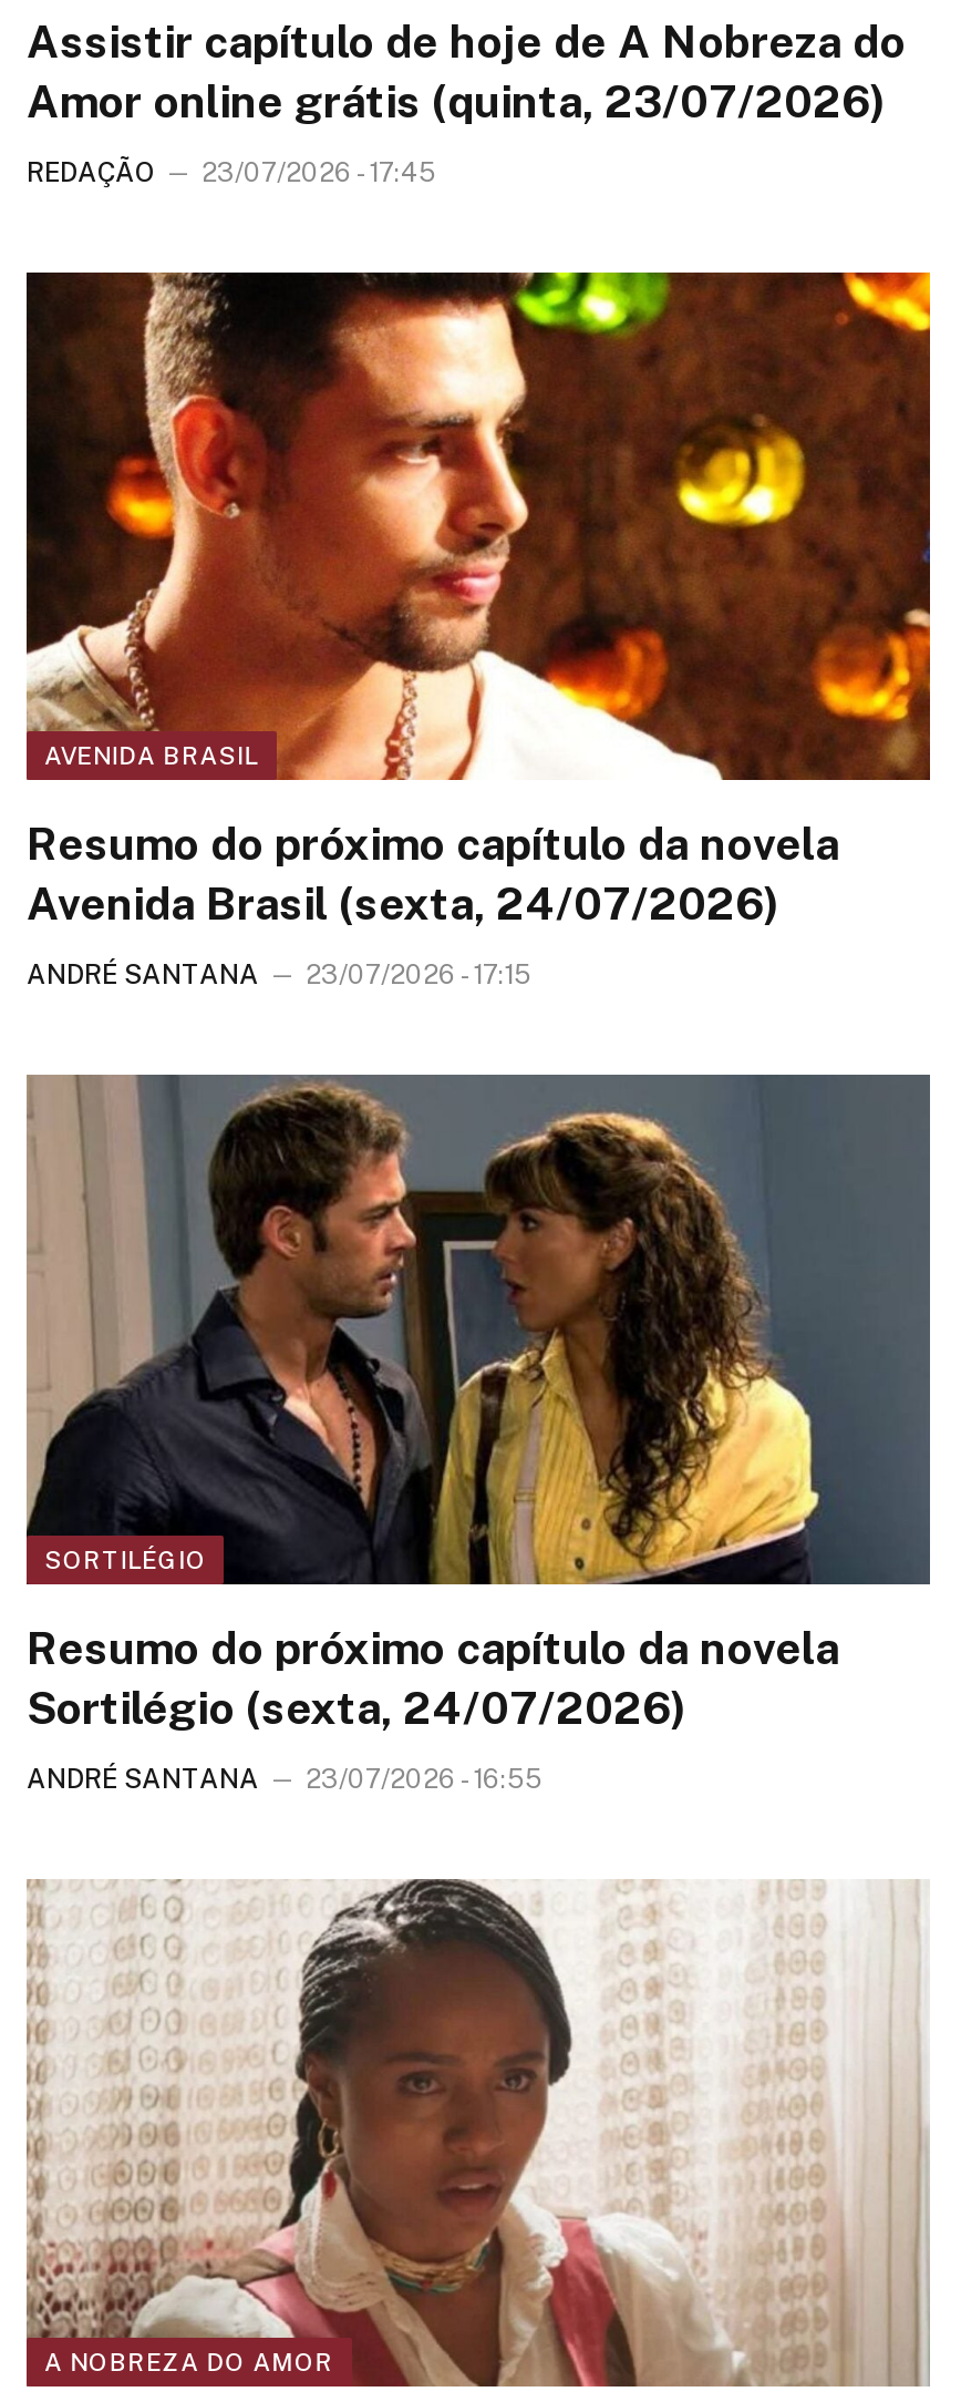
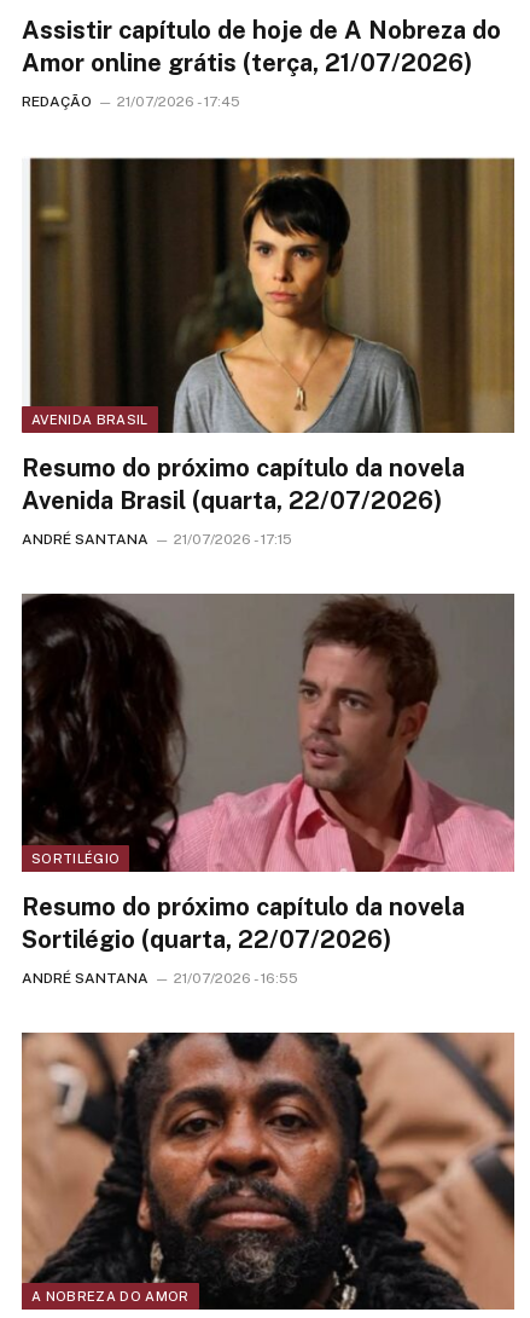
[27,74,886,127] Amor online grátis (quinta, 23/07/2026) -> [22,48,472,77] Amor online grátis (terça, 21/07/2026)
[27,156,436,187] REDAÇÃO 23/07/2026 - 17:45 -> [22,93,240,109] REDAÇÃO 21/07/2026 - 17:45
[24,270,932,782] [image] -> [22,156,516,434] [image]
[27,877,779,931] Avenida Brasil (sexta, 24/07/2026) -> [22,486,442,515] Avenida Brasil (quarta, 22/07/2026)
[27,959,531,990] ANDRÉ SANTANA 23/07/2026 - 17:15 -> [22,531,292,548] ANDRÉ SANTANA 21/07/2026 - 17:15
[24,1072,932,1587] [image] -> [22,594,514,873] [image]
[27,1681,686,1734] Sortilégio (sexta, 24/07/2026) -> [22,924,391,953] Sortilégio (quarta, 22/07/2026)
[27,1763,542,1794] ANDRÉ SANTANA 23/07/2026 - 16:55 -> [22,969,298,986] ANDRÉ SANTANA 21/07/2026 - 16:55
[27,1879,930,2389] [image] -> [22,1031,516,1311] [image]

